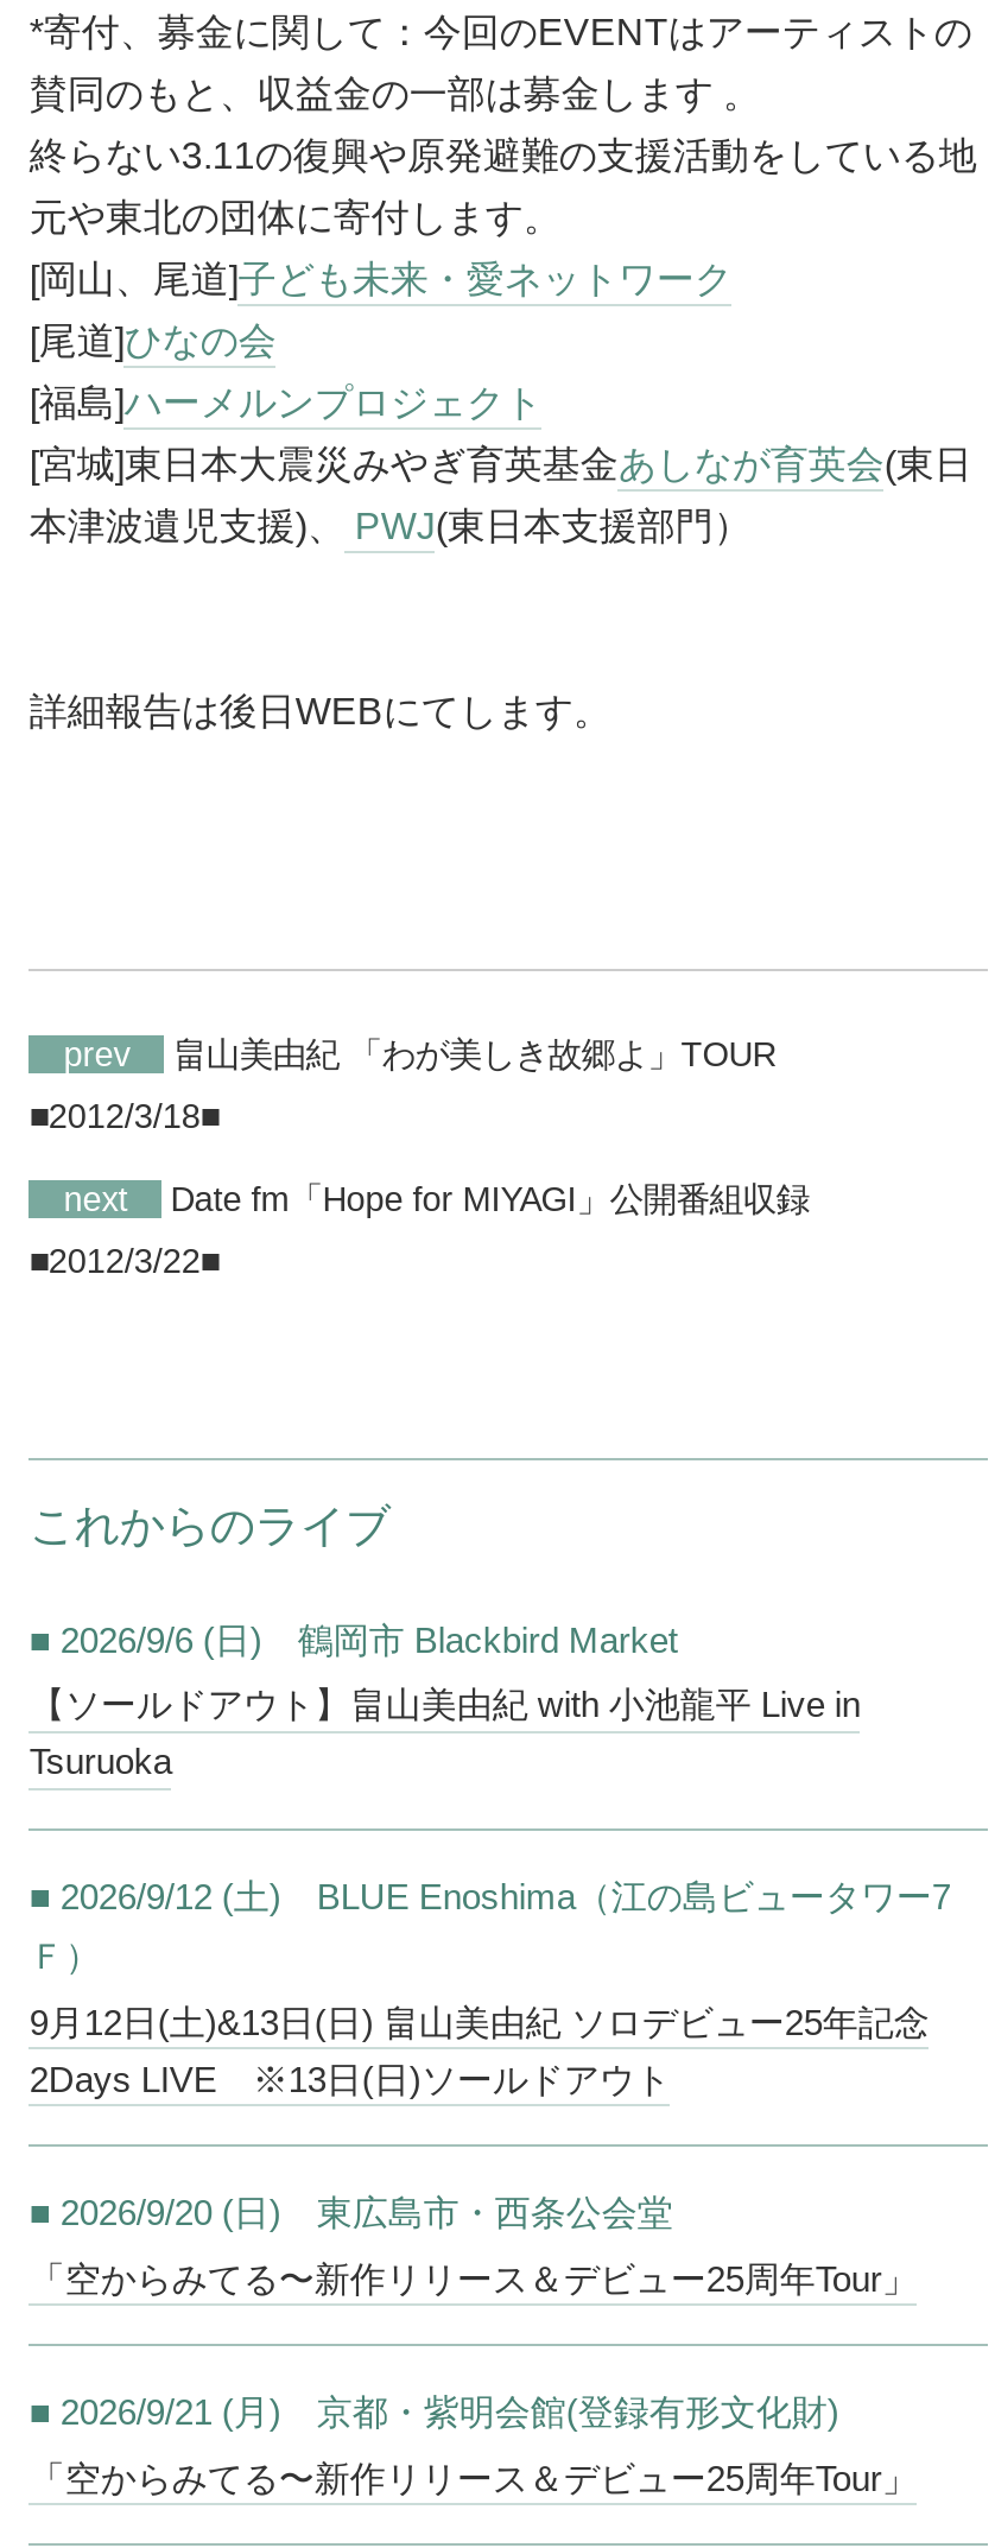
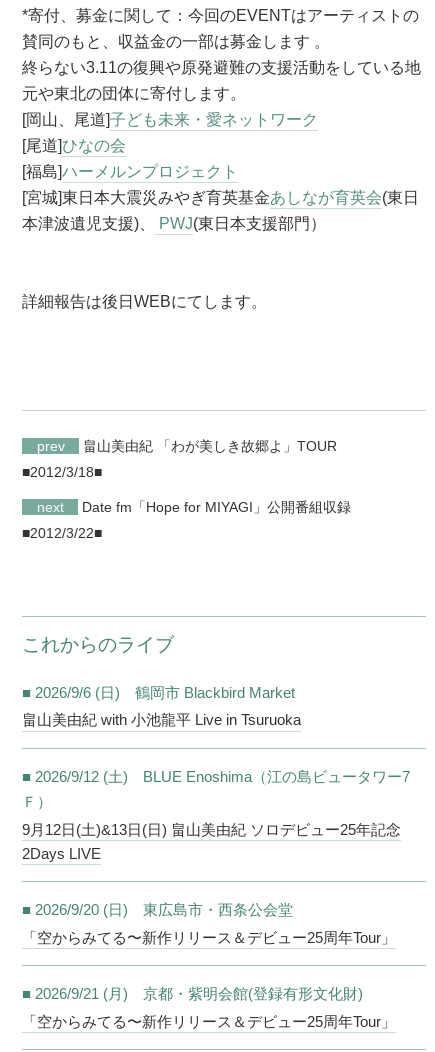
[29,1685,861,1782] 【ソールドアウト】畠山美由紀 with 小池龍平 Live in | Tsuruoka -> [22,711,301,728] 畠山美由紀 with 小池龍平 Live in Tsuruoka
[29,2058,671,2098] 2Days LIVE ※13日(日)ソールドアウト -> [22,845,101,862] 2Days LIVE

